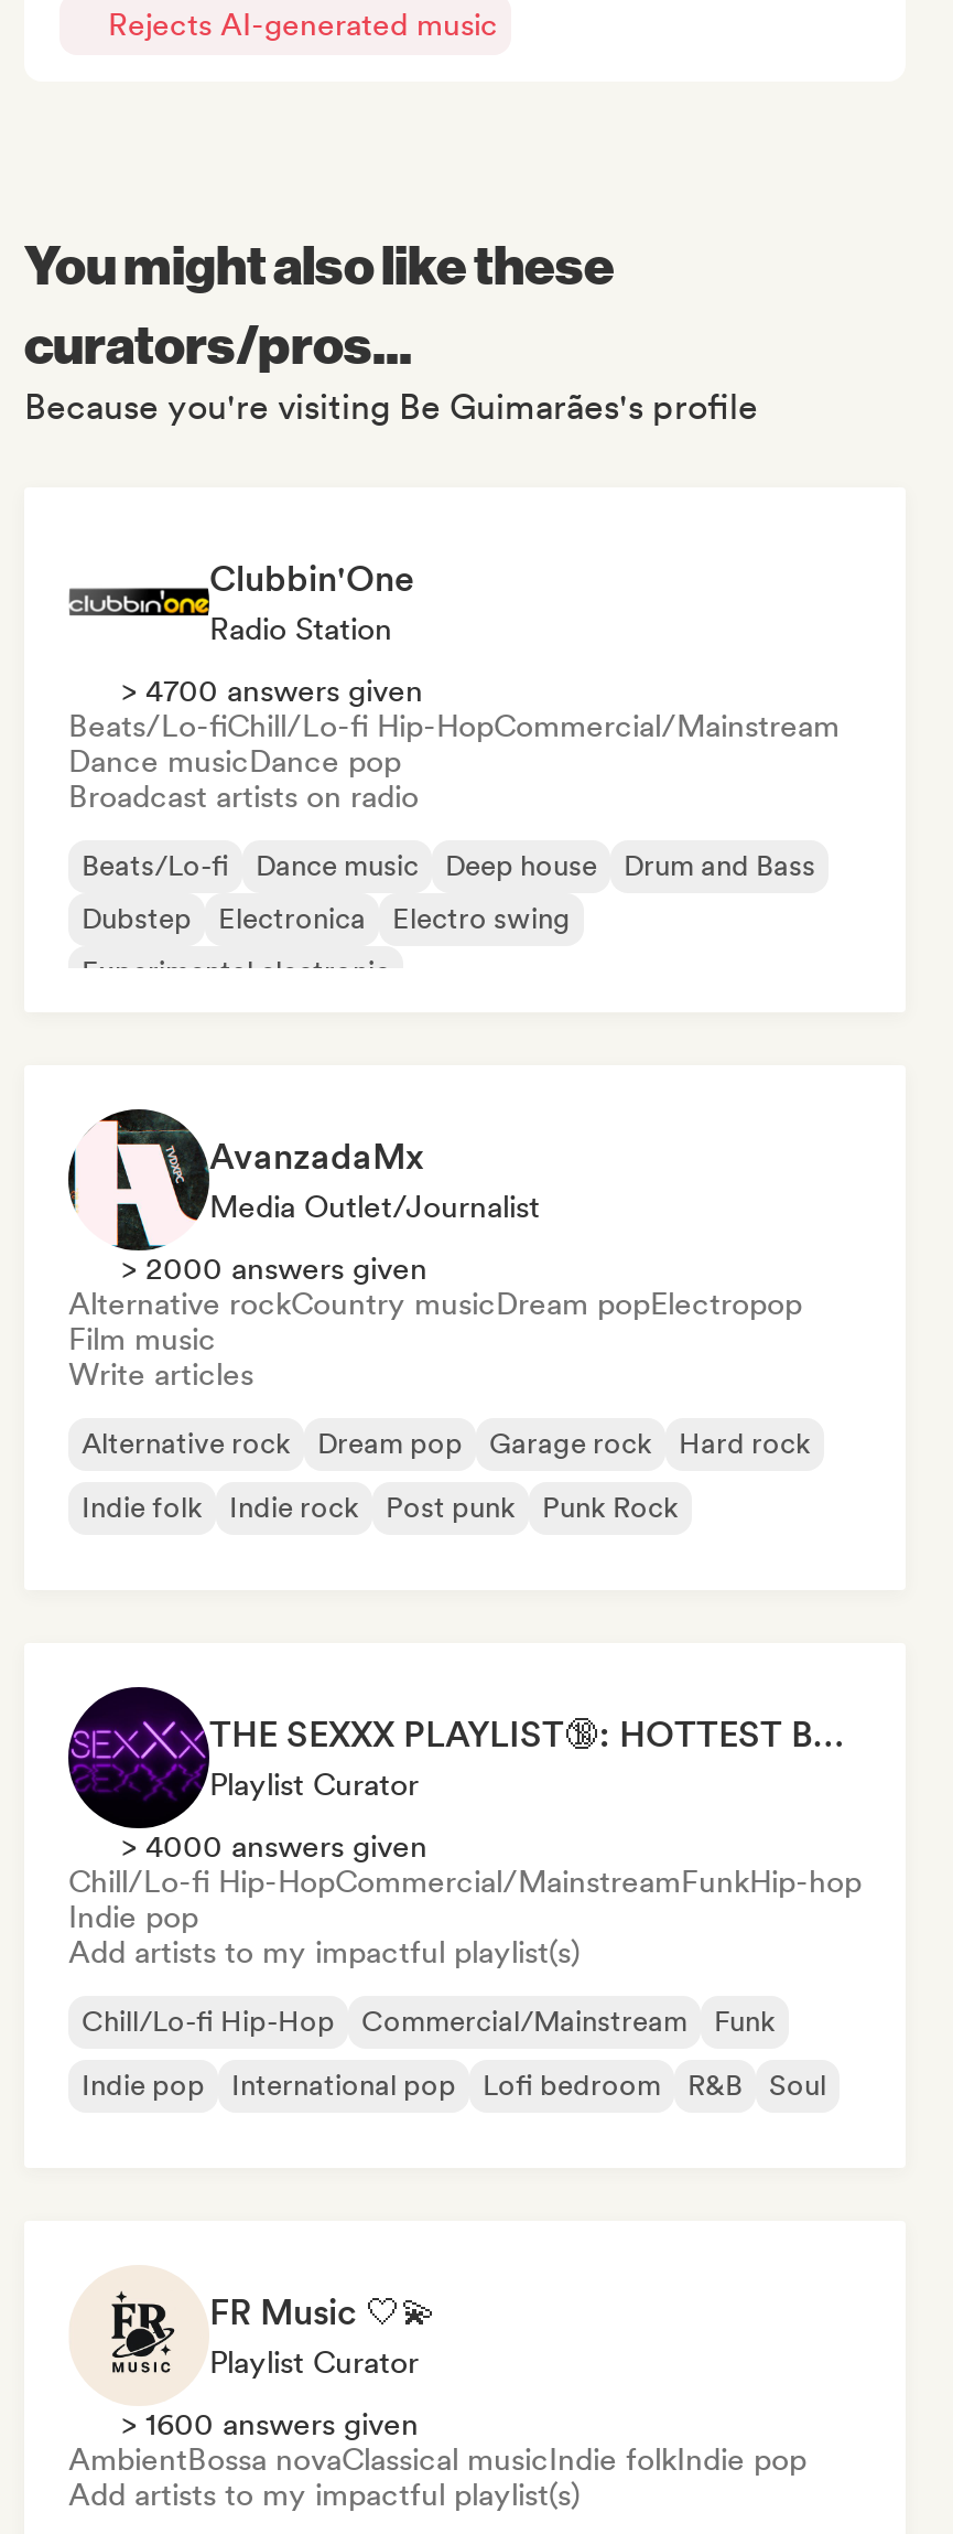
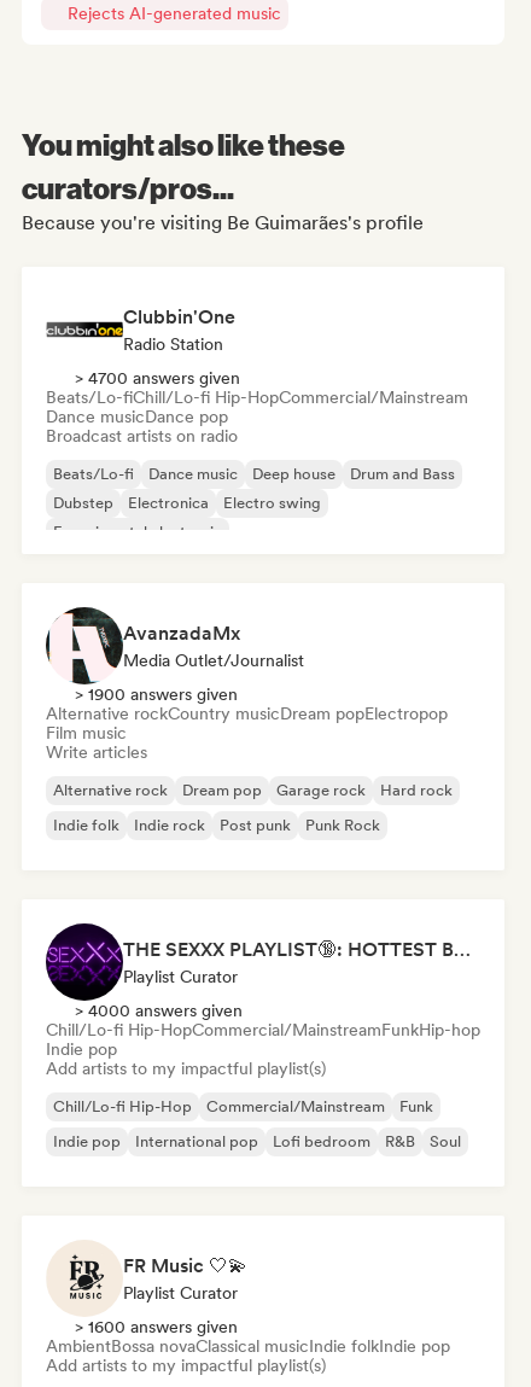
[121,1250,427,1286] > 2000 answers given -> [75,684,238,704] > 1900 answers given

